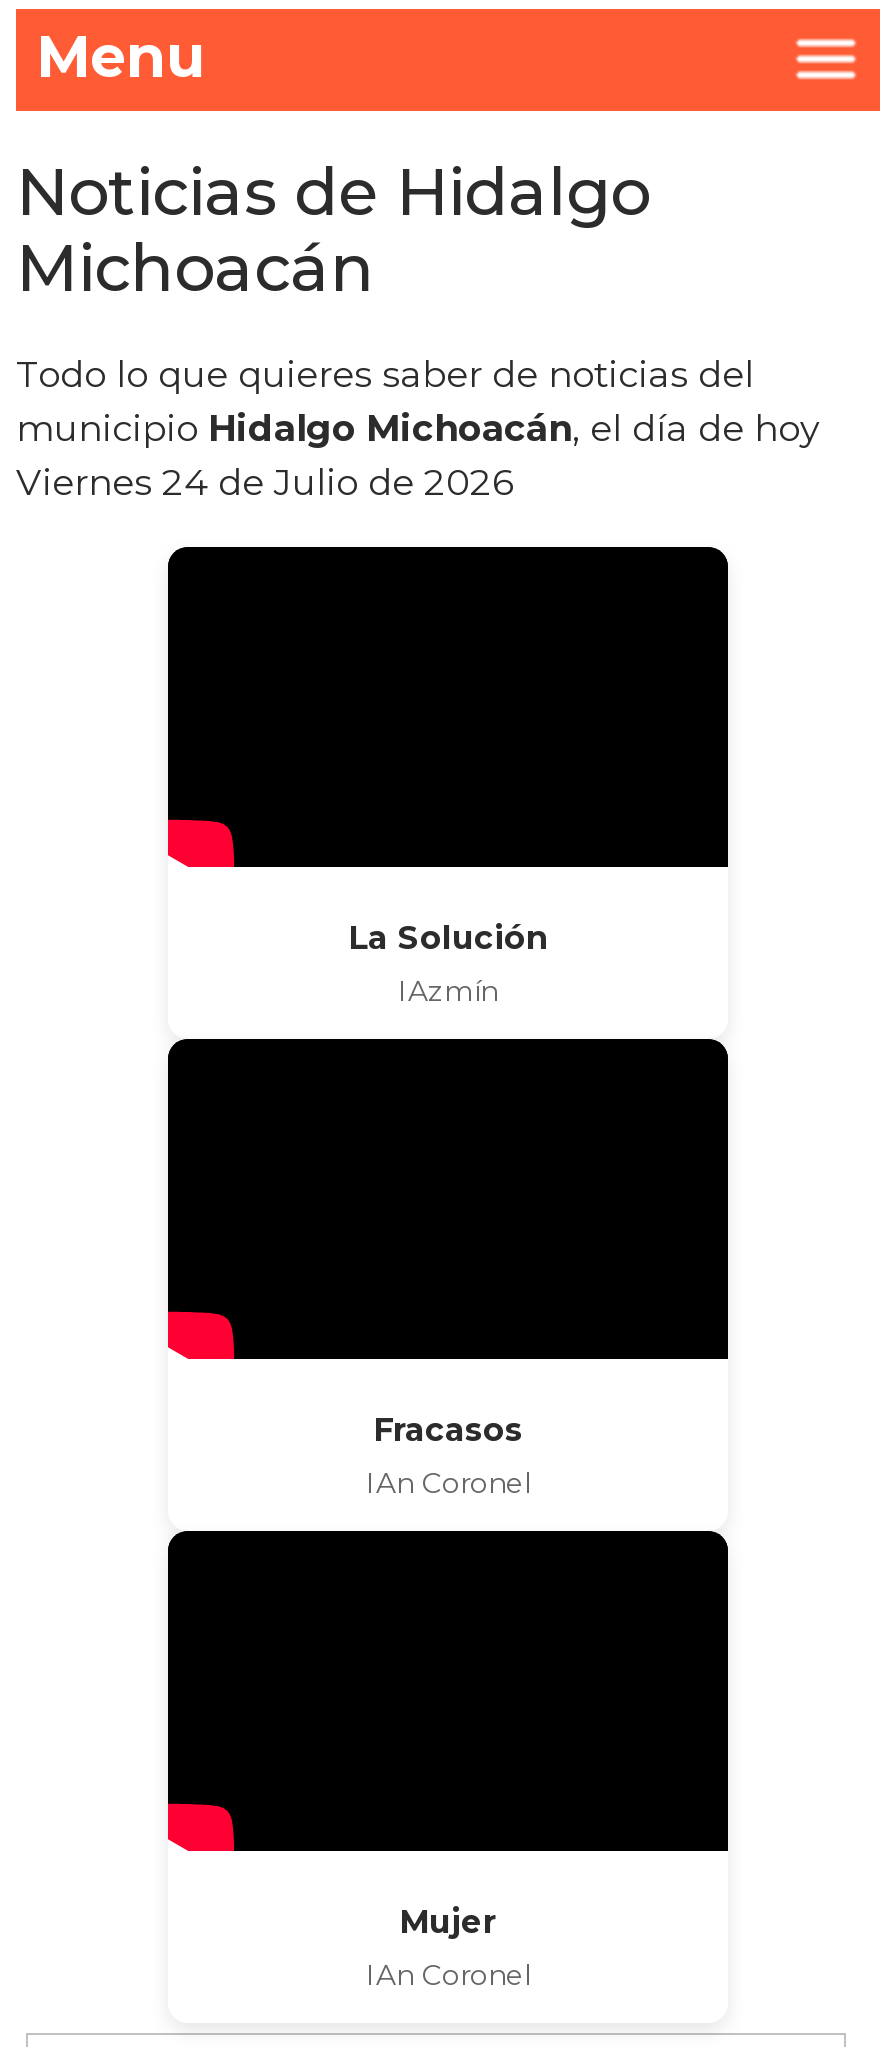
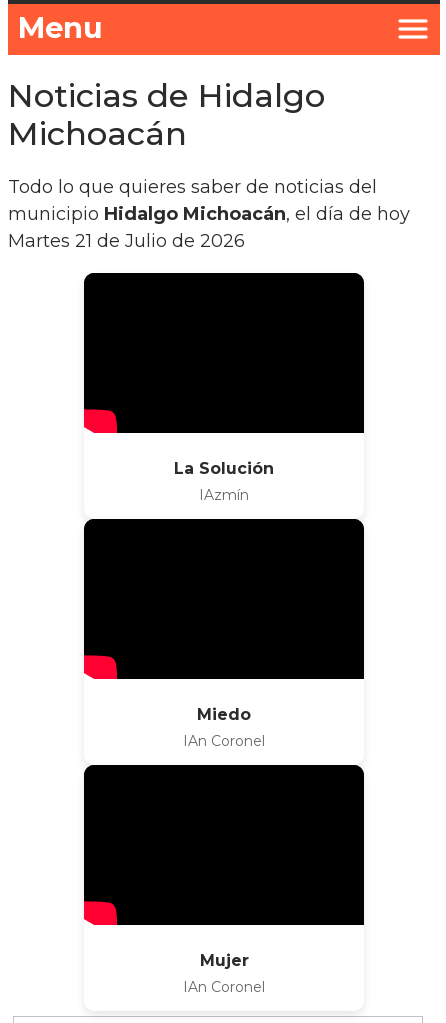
[16,462,514,506] Viernes 24 de Julio de 2026 -> [8,230,245,252] Martes 21 de Julio de 2026
[373,1412,523,1450] Fracasos -> [197,705,251,724] Miedo

